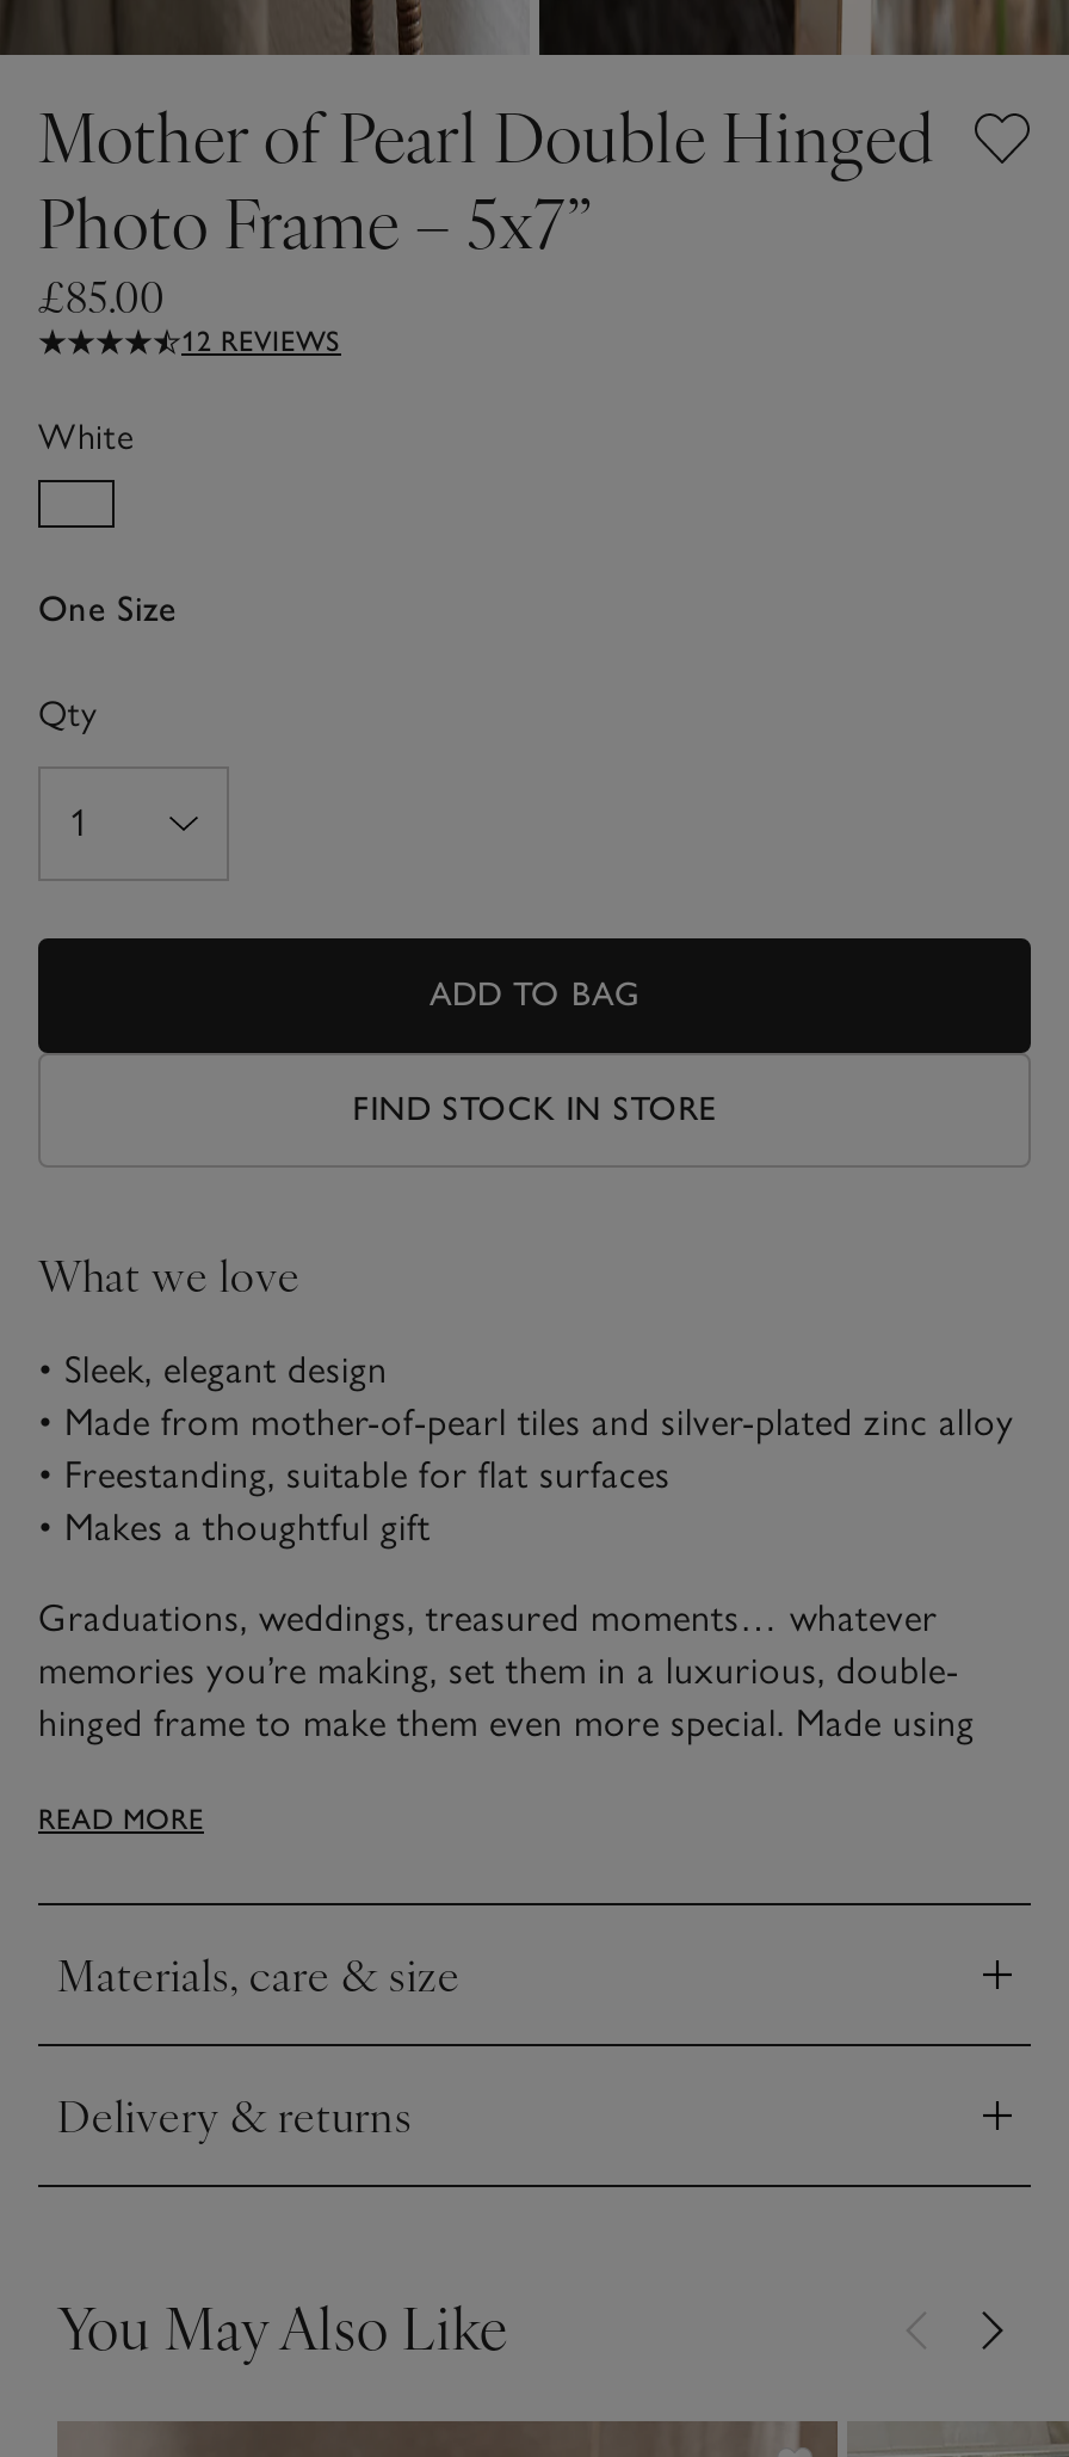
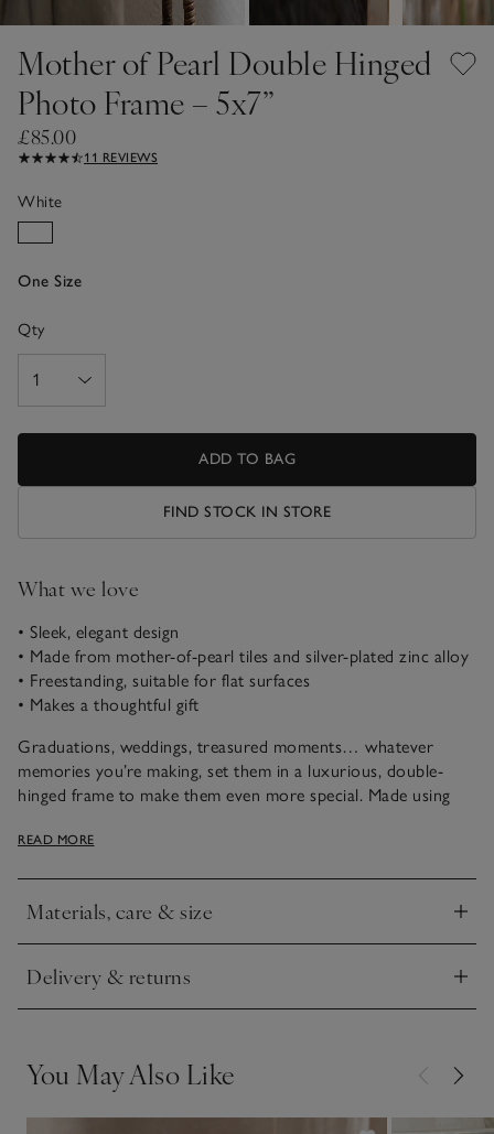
[181,324,341,357] 12 REVIEWS -> [84,149,158,165] 11 REVIEWS

